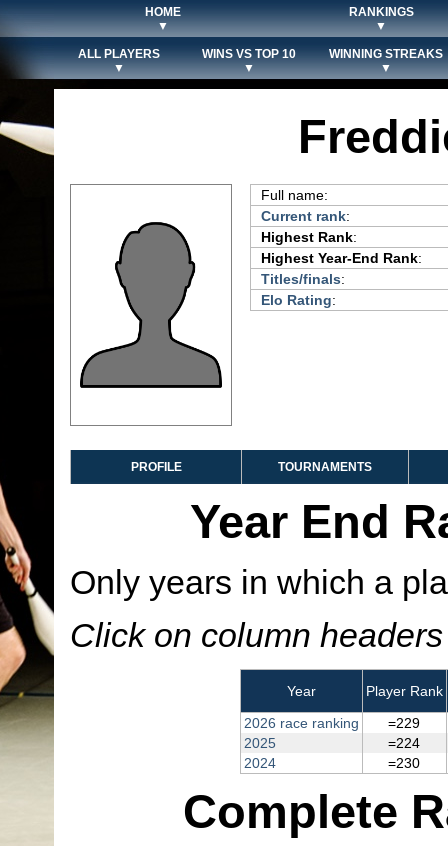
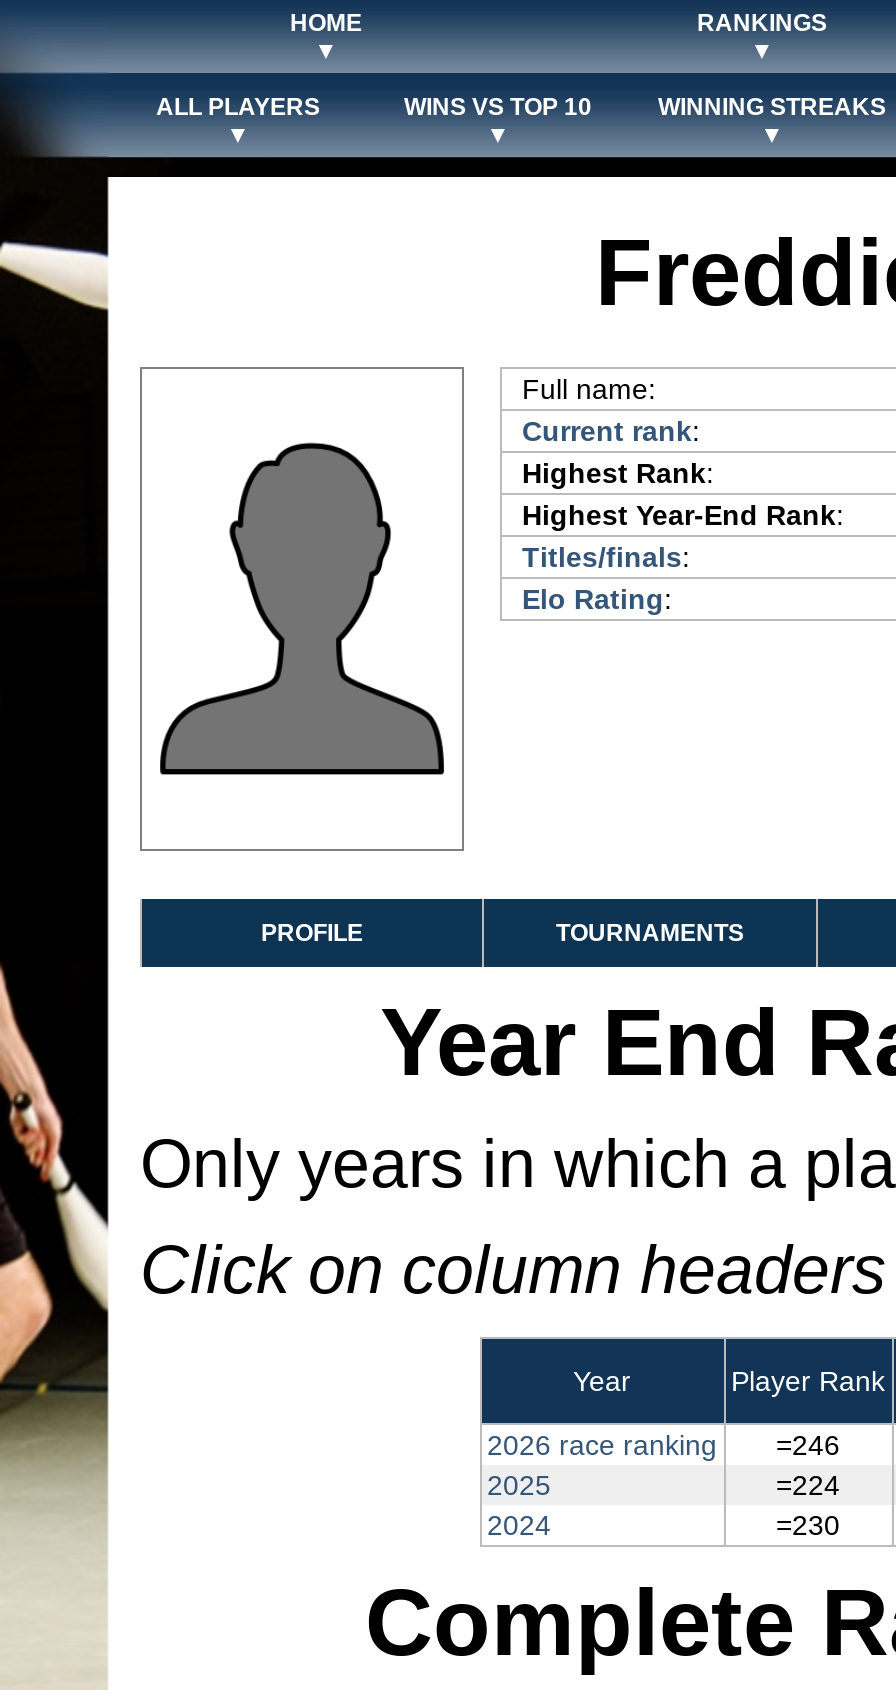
[243,715,420,731] 2026 race ranking =229 -> [487,1429,840,1461] 2026 race ranking =246

